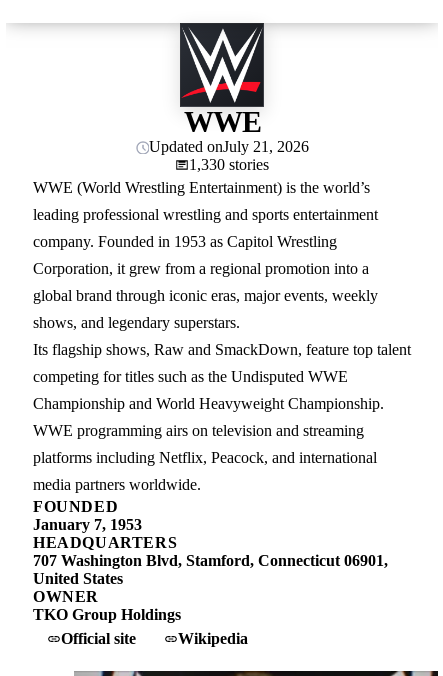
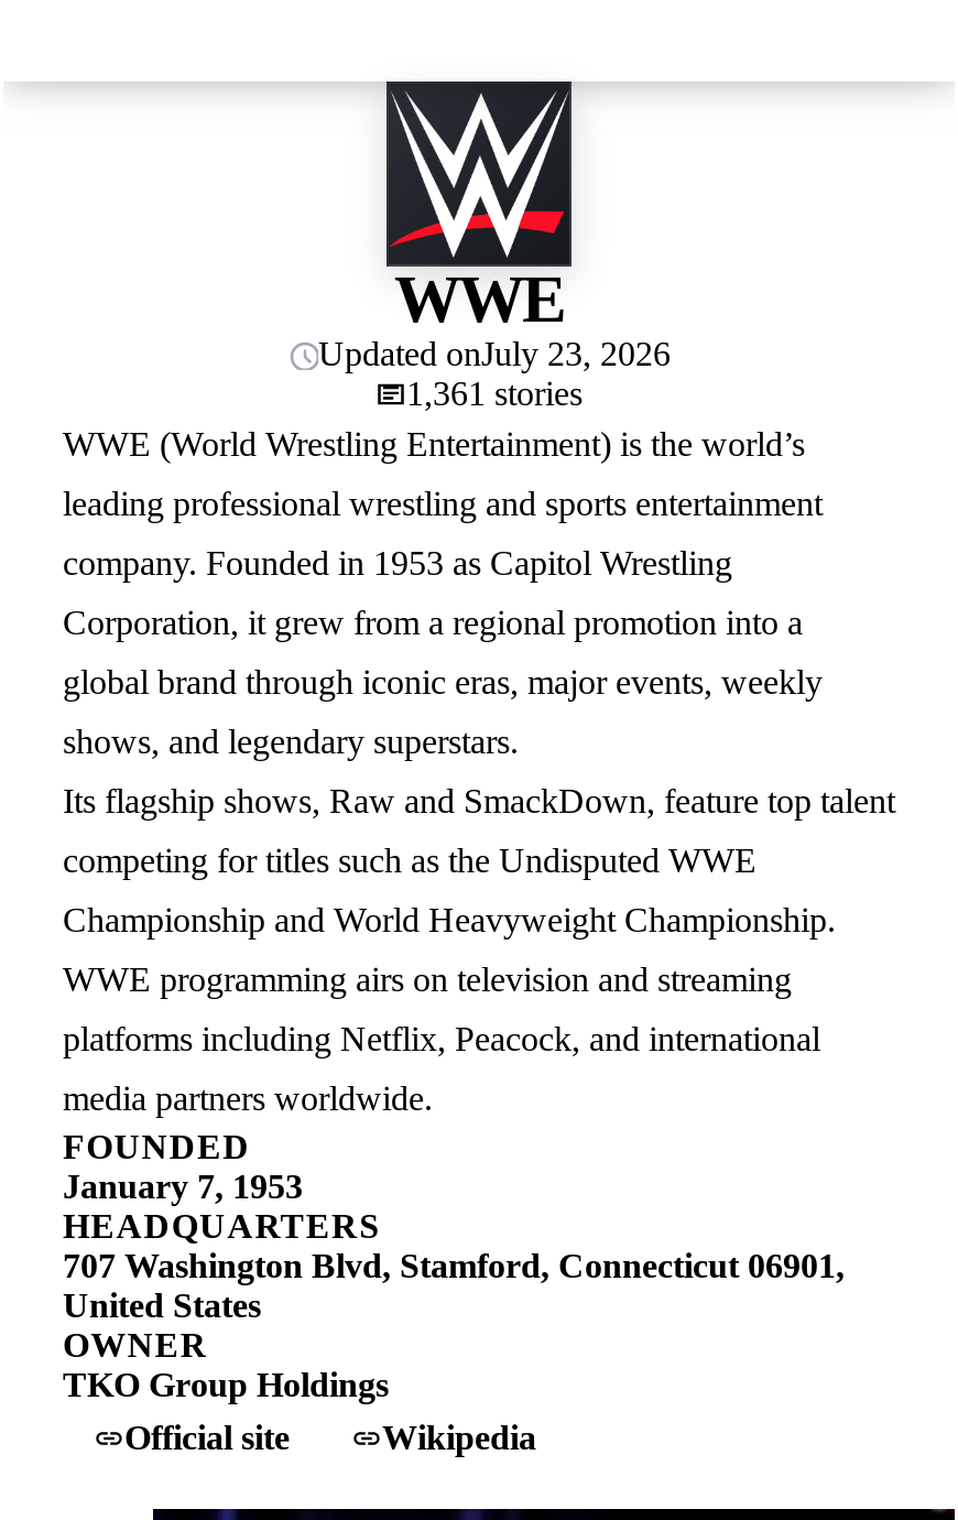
[149,138,309,155] Updated onJuly 21, 2026 -> [318,335,671,372] Updated onJuly 23, 2026
[189,156,269,173] 1,330 stories -> [406,374,583,412] 1,361 stories

